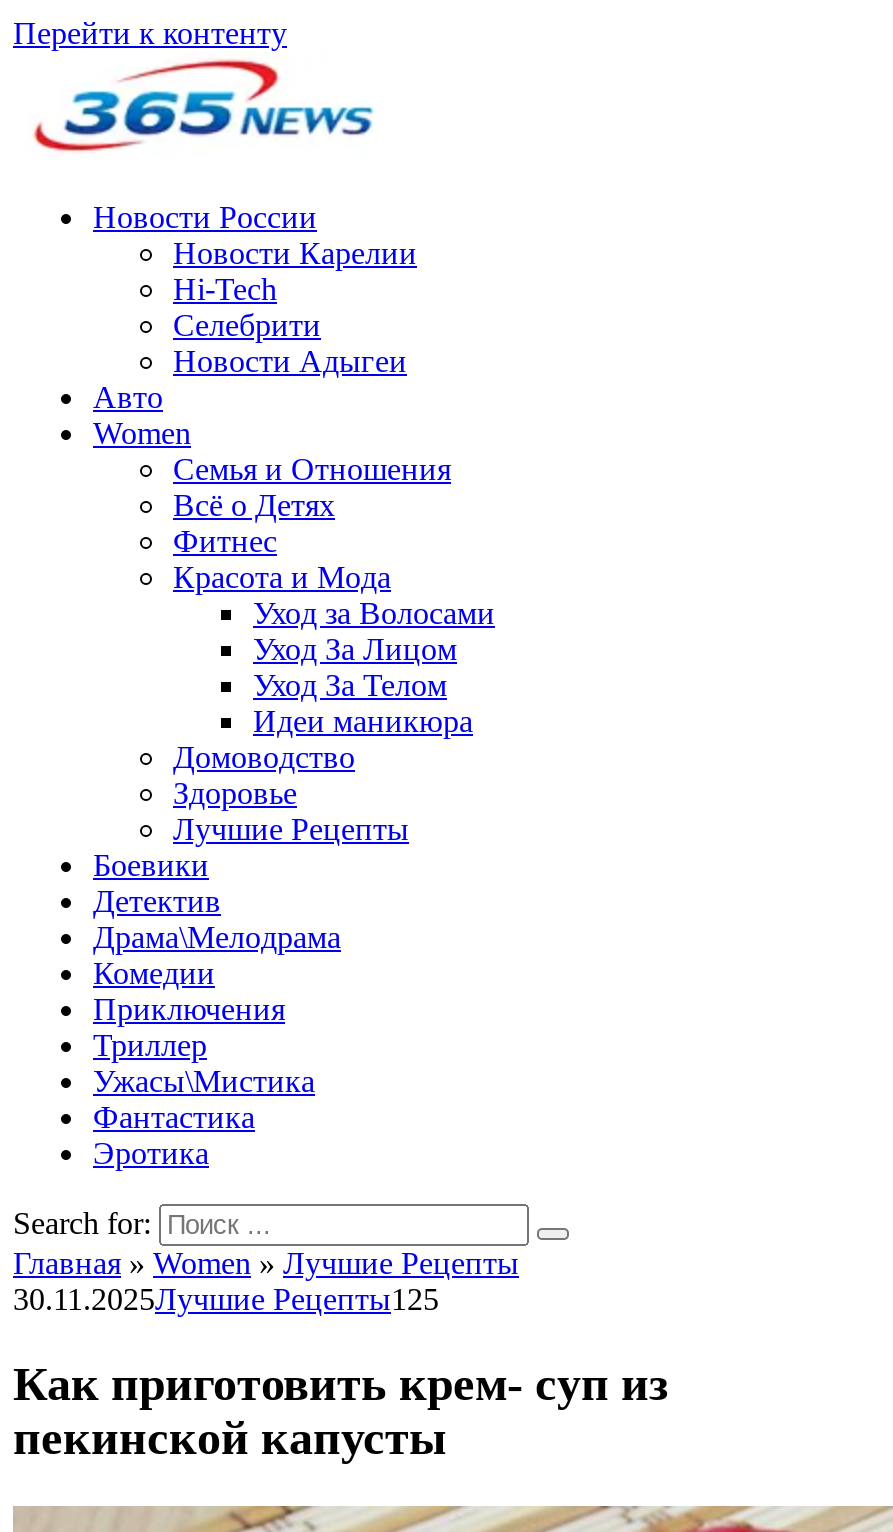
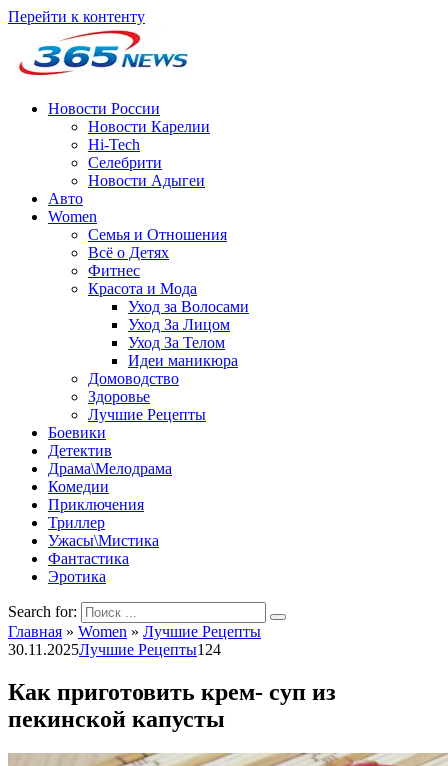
[13,1282,439,1316] 30.11.2025Лучшие Рецепты125 -> [8,641,221,658] 30.11.2025Лучшие Рецепты124

